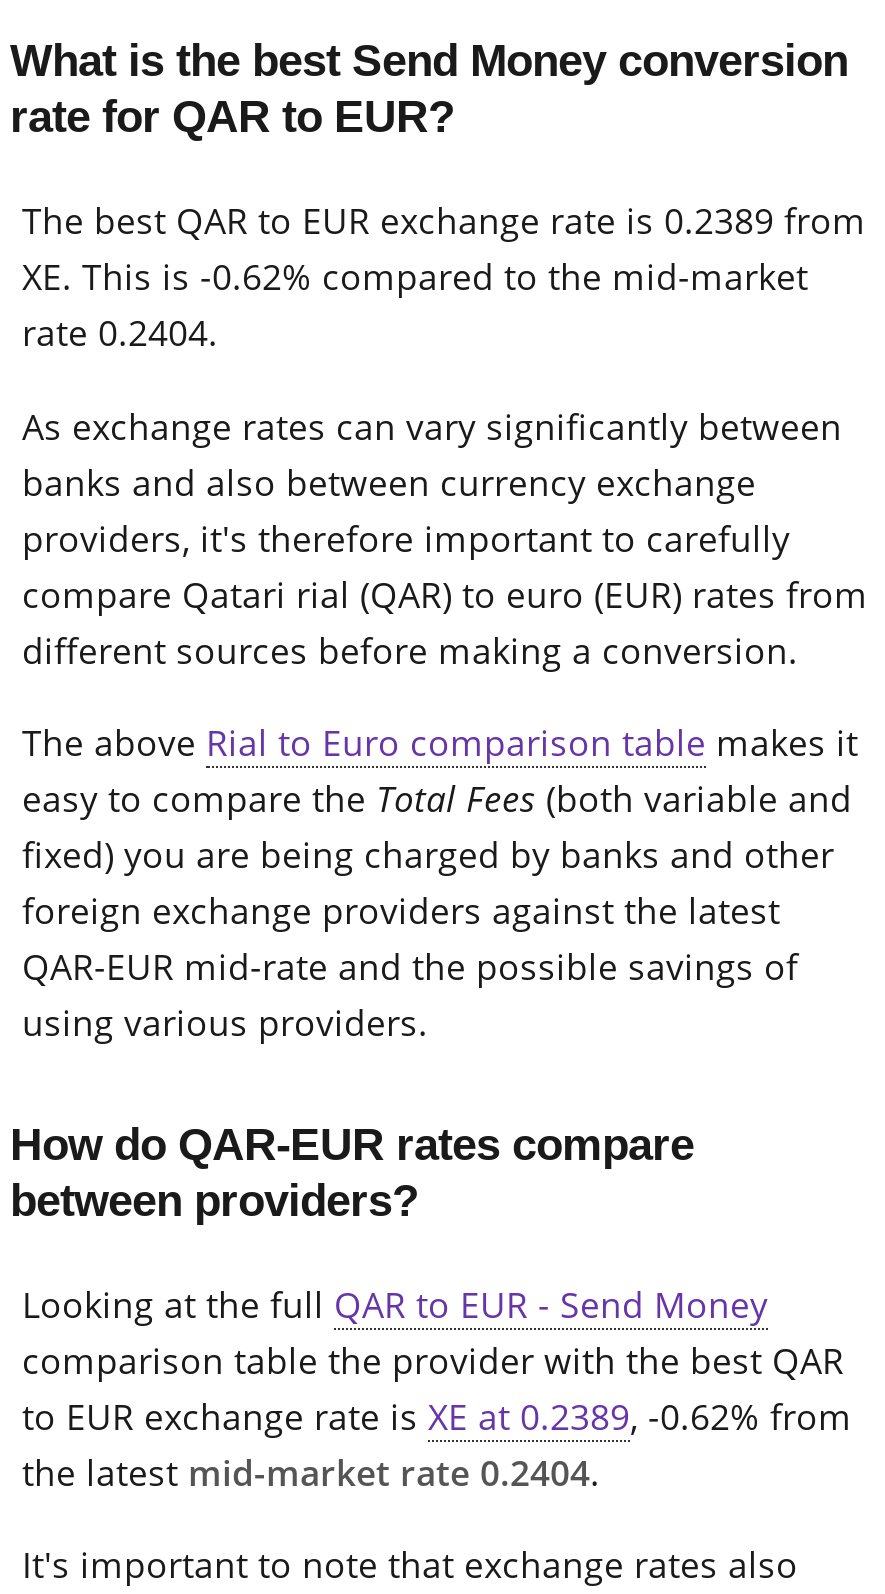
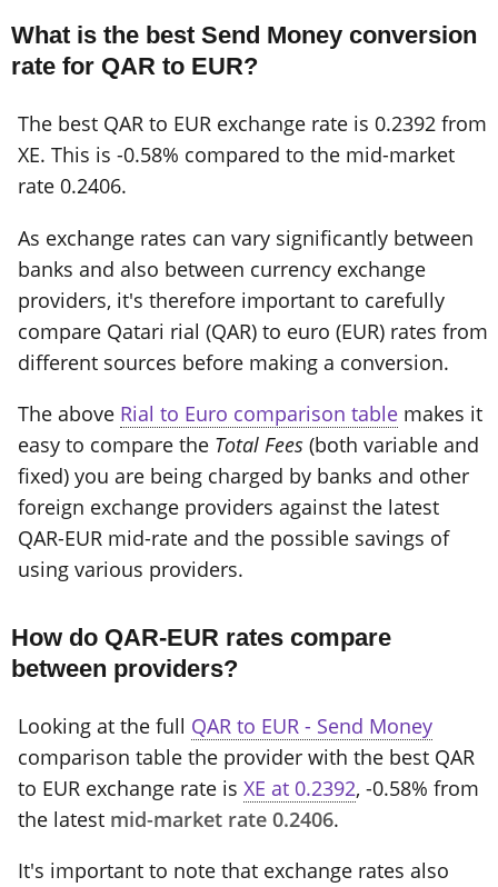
[22,196,866,244] The best QAR to EUR exchange rate is 0.2389 from -> [18,110,487,137] The best QAR to EUR exchange rate is 0.2392 from
[22,252,808,300] XE. This is -0.62% compared to the mid-market -> [18,141,455,168] XE. This is -0.58% compared to the mid-market
[22,308,218,356] rate 0.2404. -> [18,173,127,199] rate 0.2406.
[22,1392,852,1440] to EUR exchange rate is XE at 0.2389, -0.62% from -> [18,775,479,801] to EUR exchange rate is XE at 0.2392, -0.58% from
[22,1448,600,1496] the latest mid-market rate 0.2404. -> [18,806,339,832] the latest mid-market rate 0.2406.

